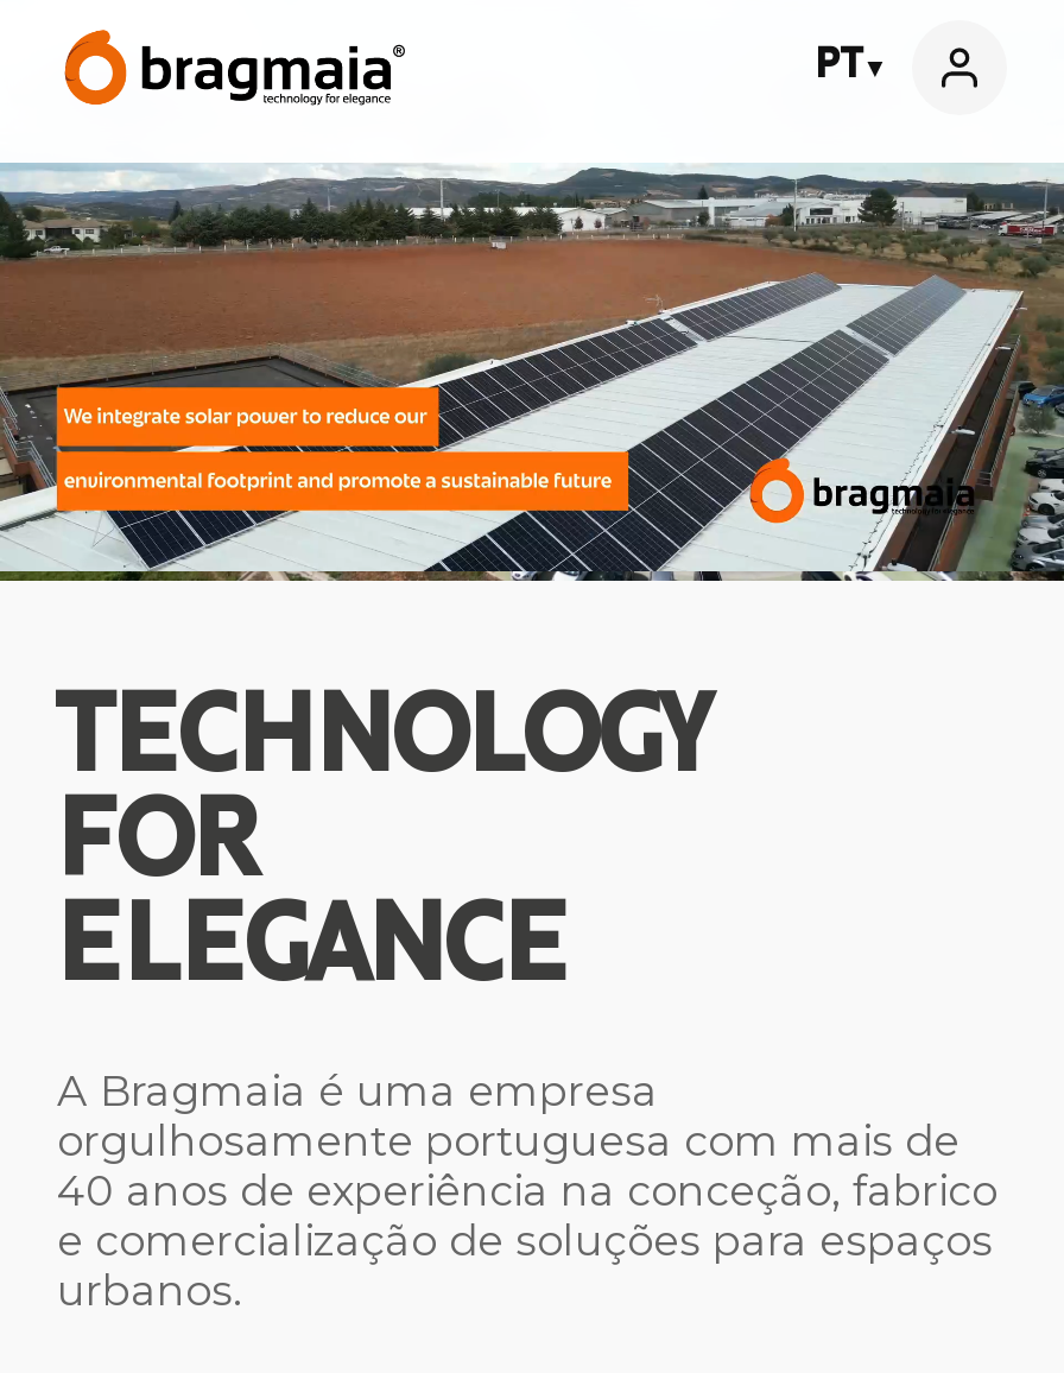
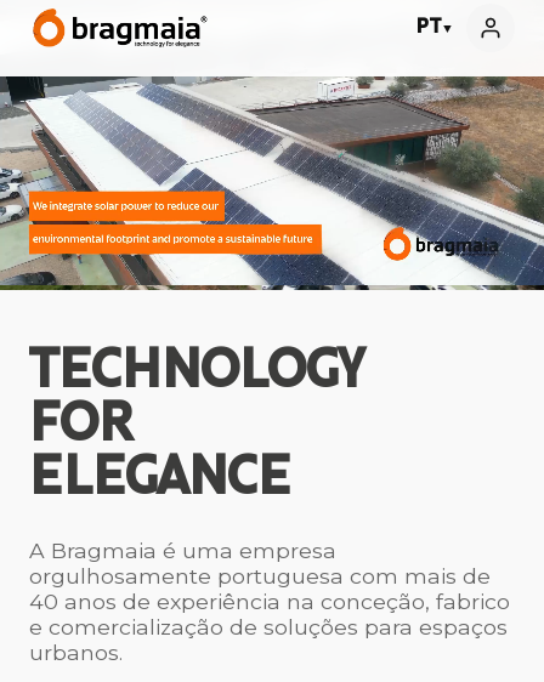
[7,163,1057,574] [image] -> [4,75,540,286] [image]

